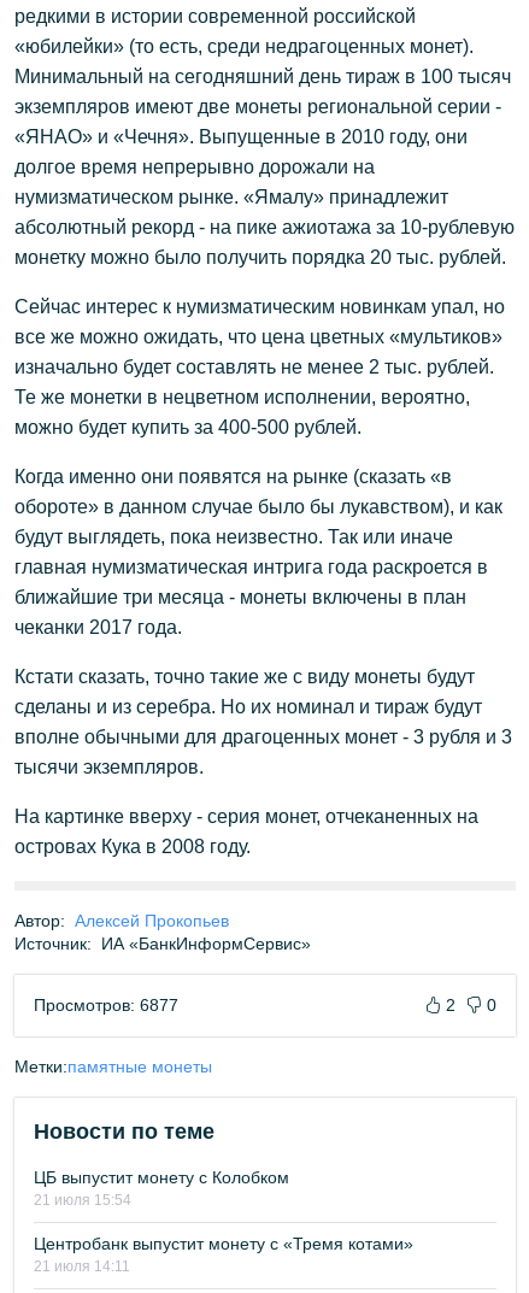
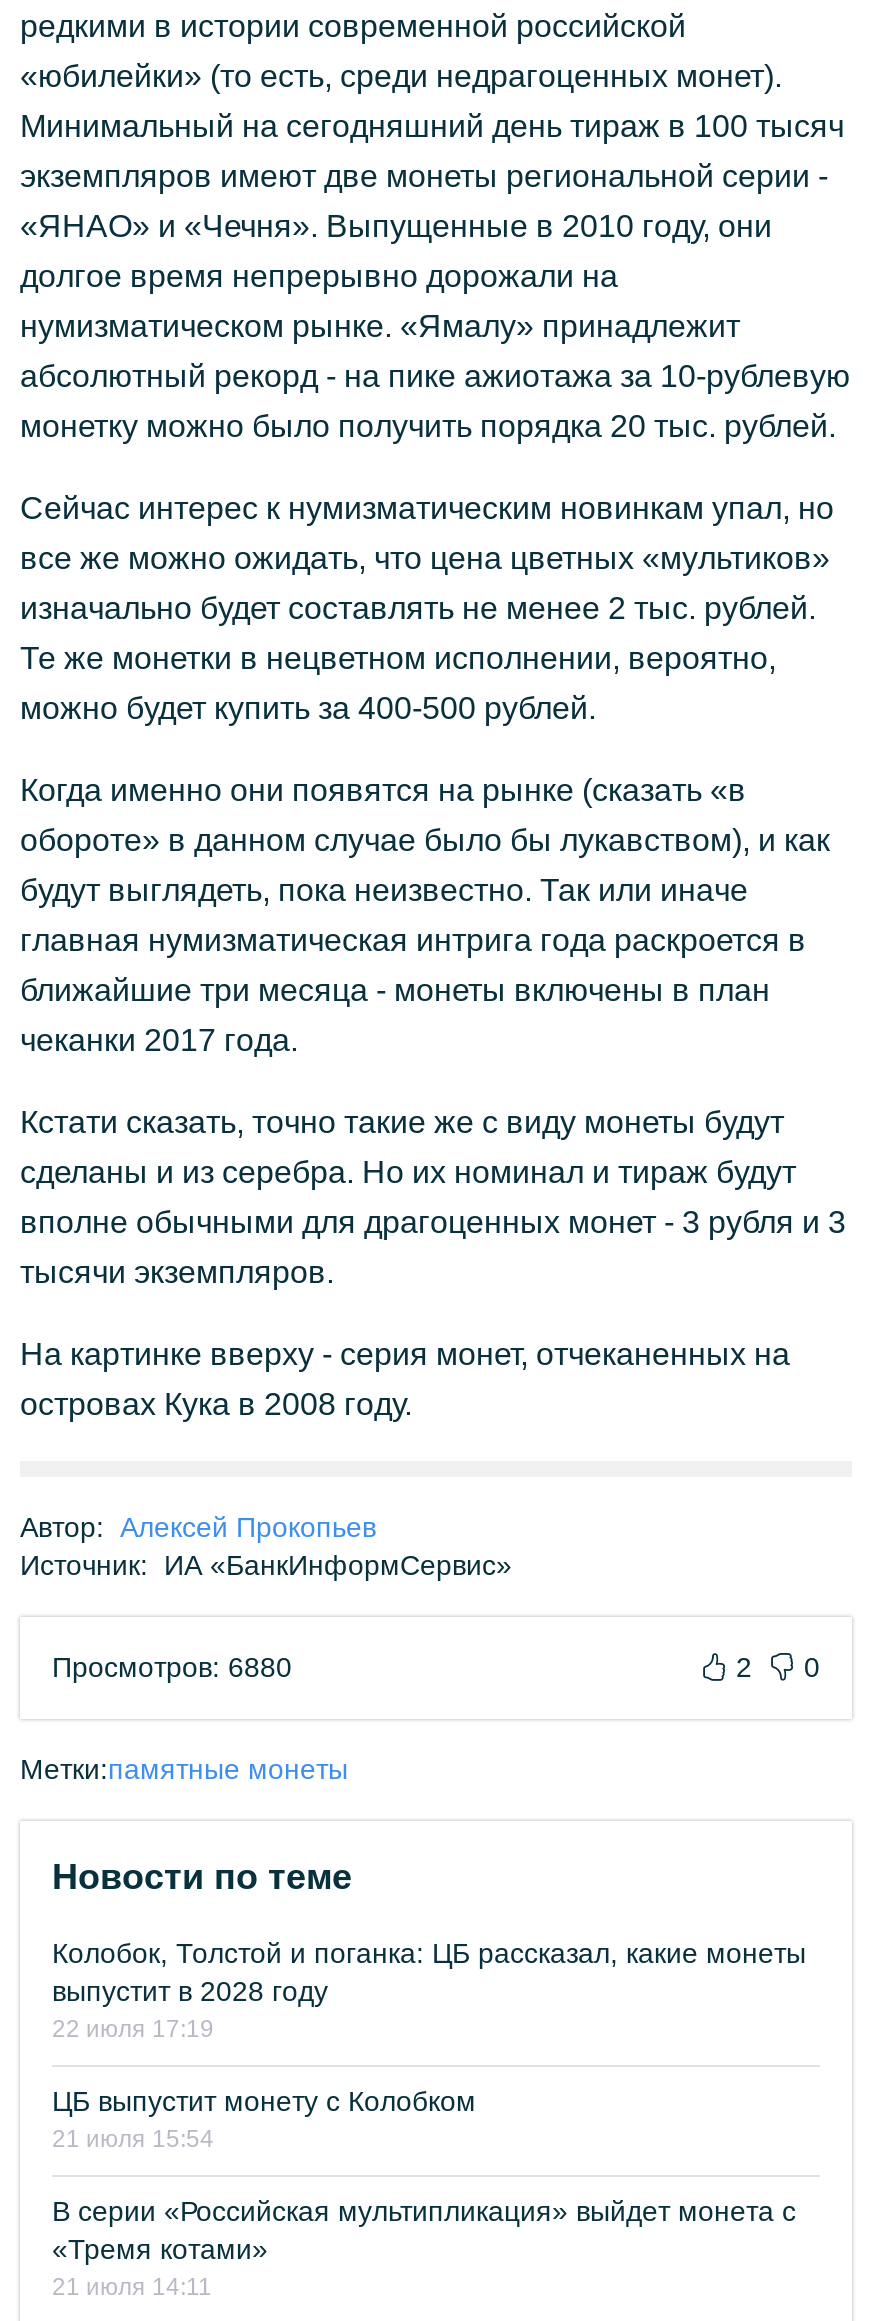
[34,995,178,1015] Просмотров: 6877 -> [52,1651,292,1683] Просмотров: 6880
none -> [52,1937,806,2043] Колобок, Толстой и поганка: ЦБ рассказал, какие монеты | выпустит в 2028 году | 22 июля 17:19
[34,1234,413,1253] Центробанк выпустит монету с «Тремя котами» -> [52,2195,796,2265] В серии «Российская мультипликация» выйдет монета с | «Тремя котами»

